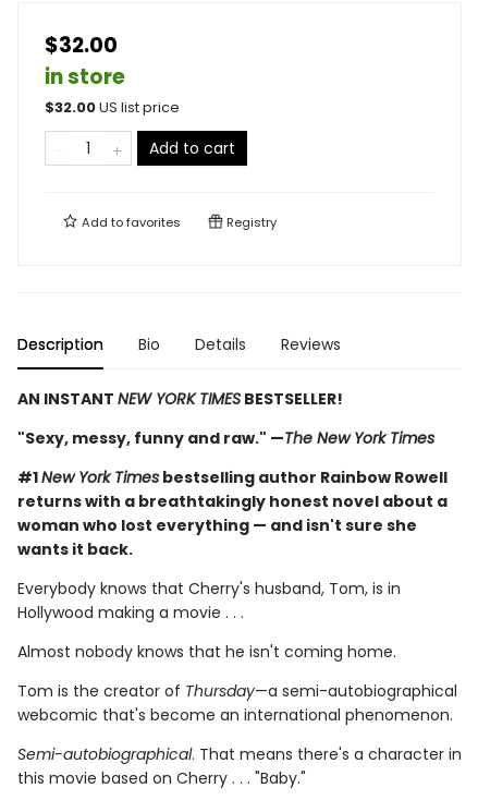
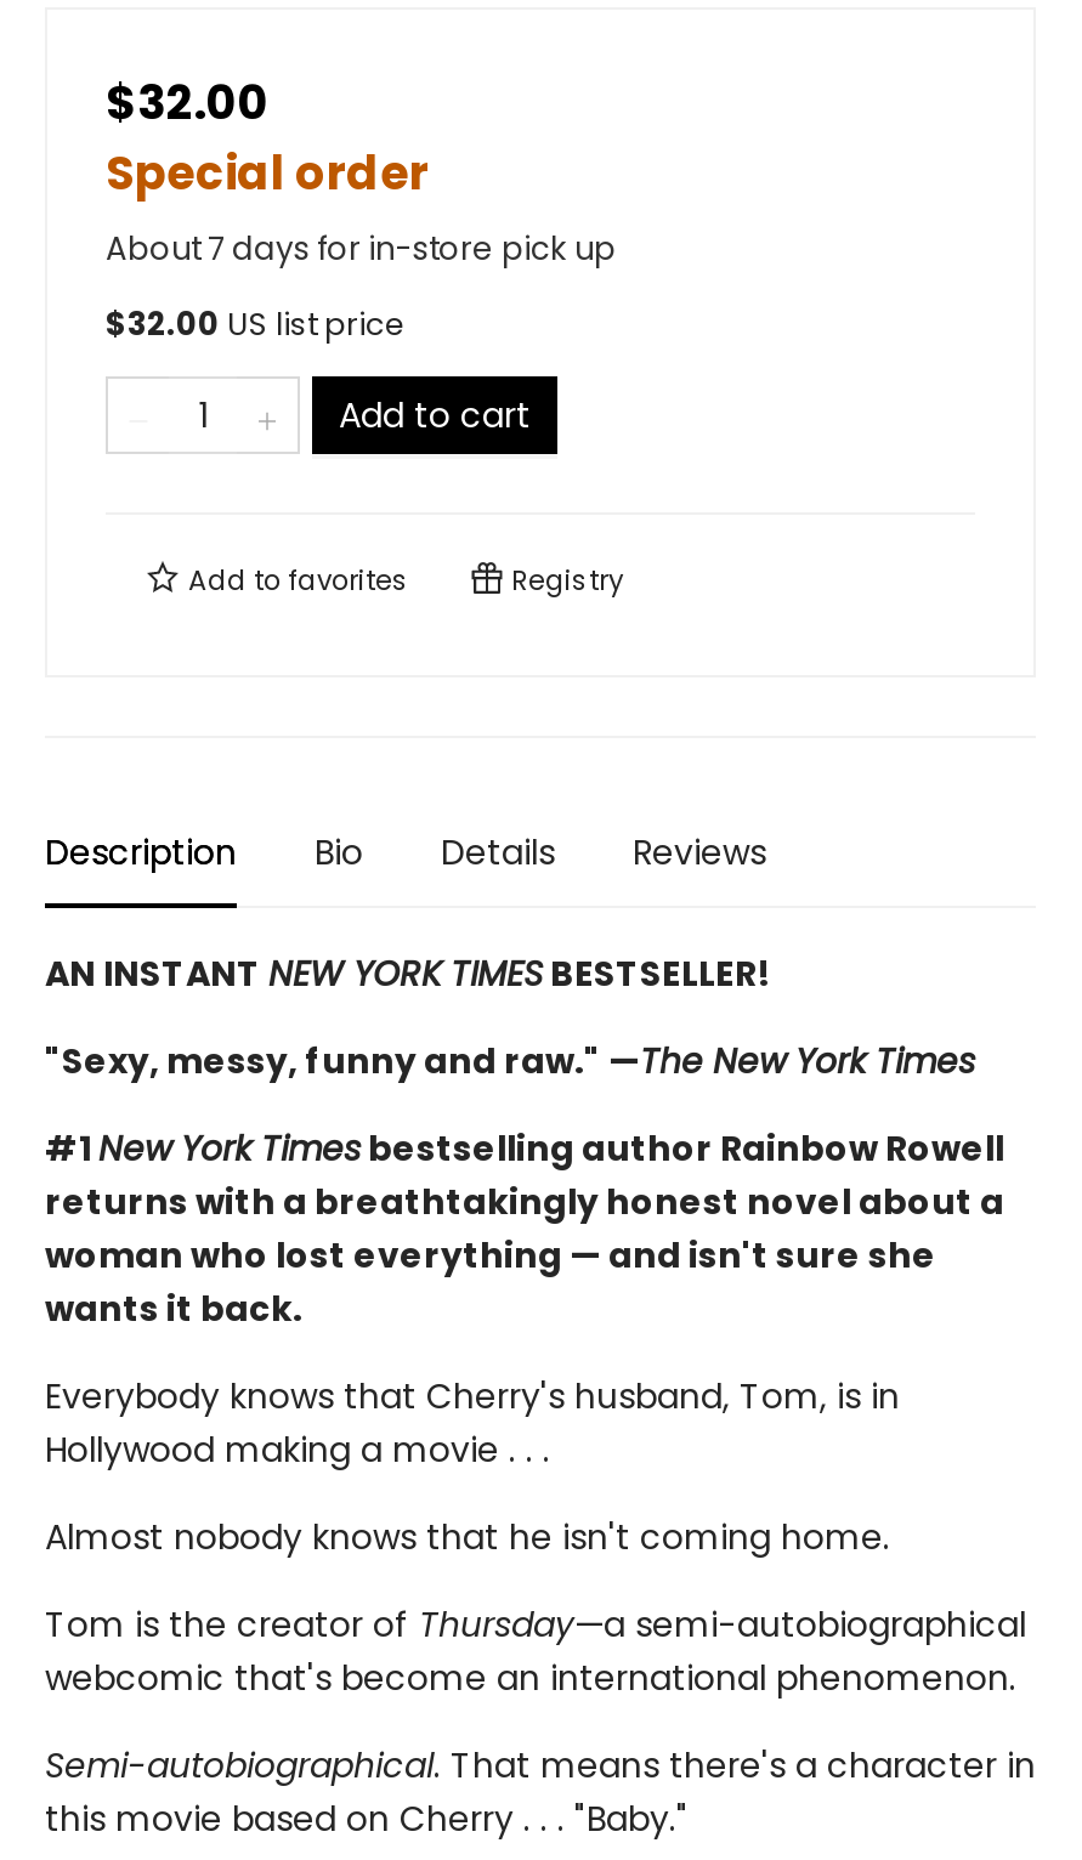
[45,63,125,92] in store -> [106,142,616,273] Special order | About 7 days for in-store pick up

